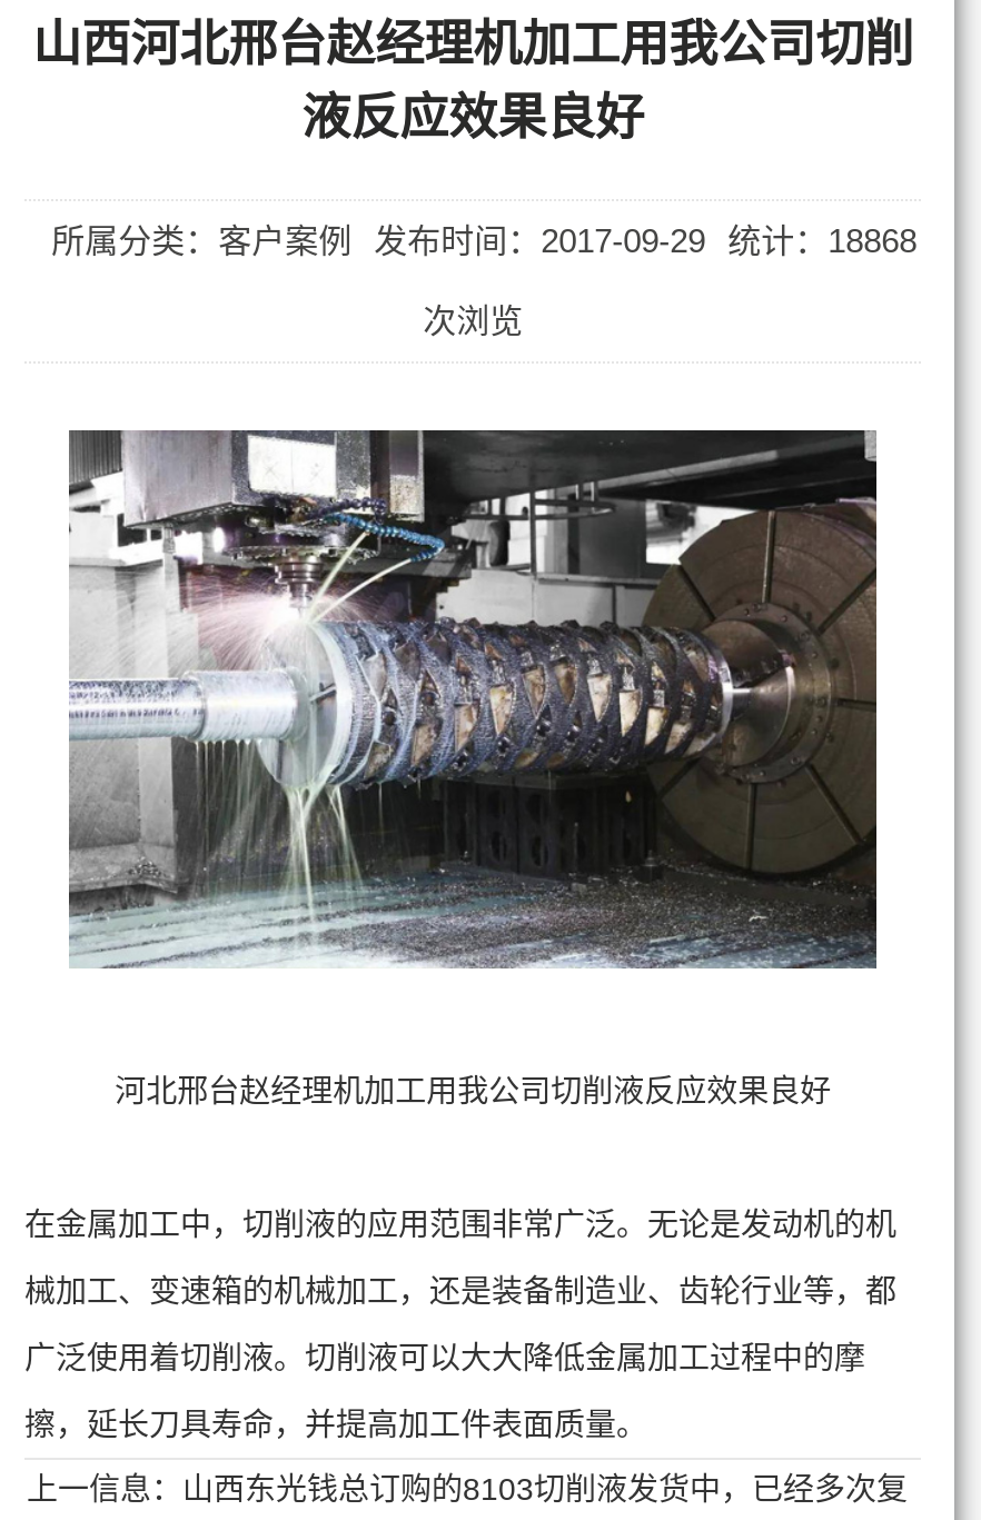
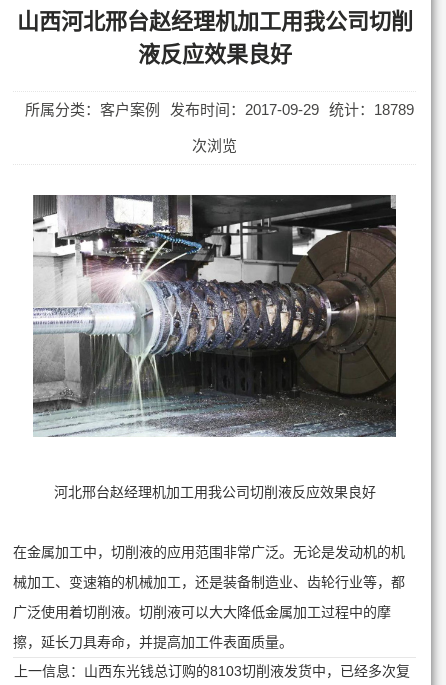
[51,221,917,258] 所属分类：客户案例 发布时间：2017-09-29 统计：18868 -> [25,101,414,118] 所属分类：客户案例 发布时间：2017-09-29 统计：18789

